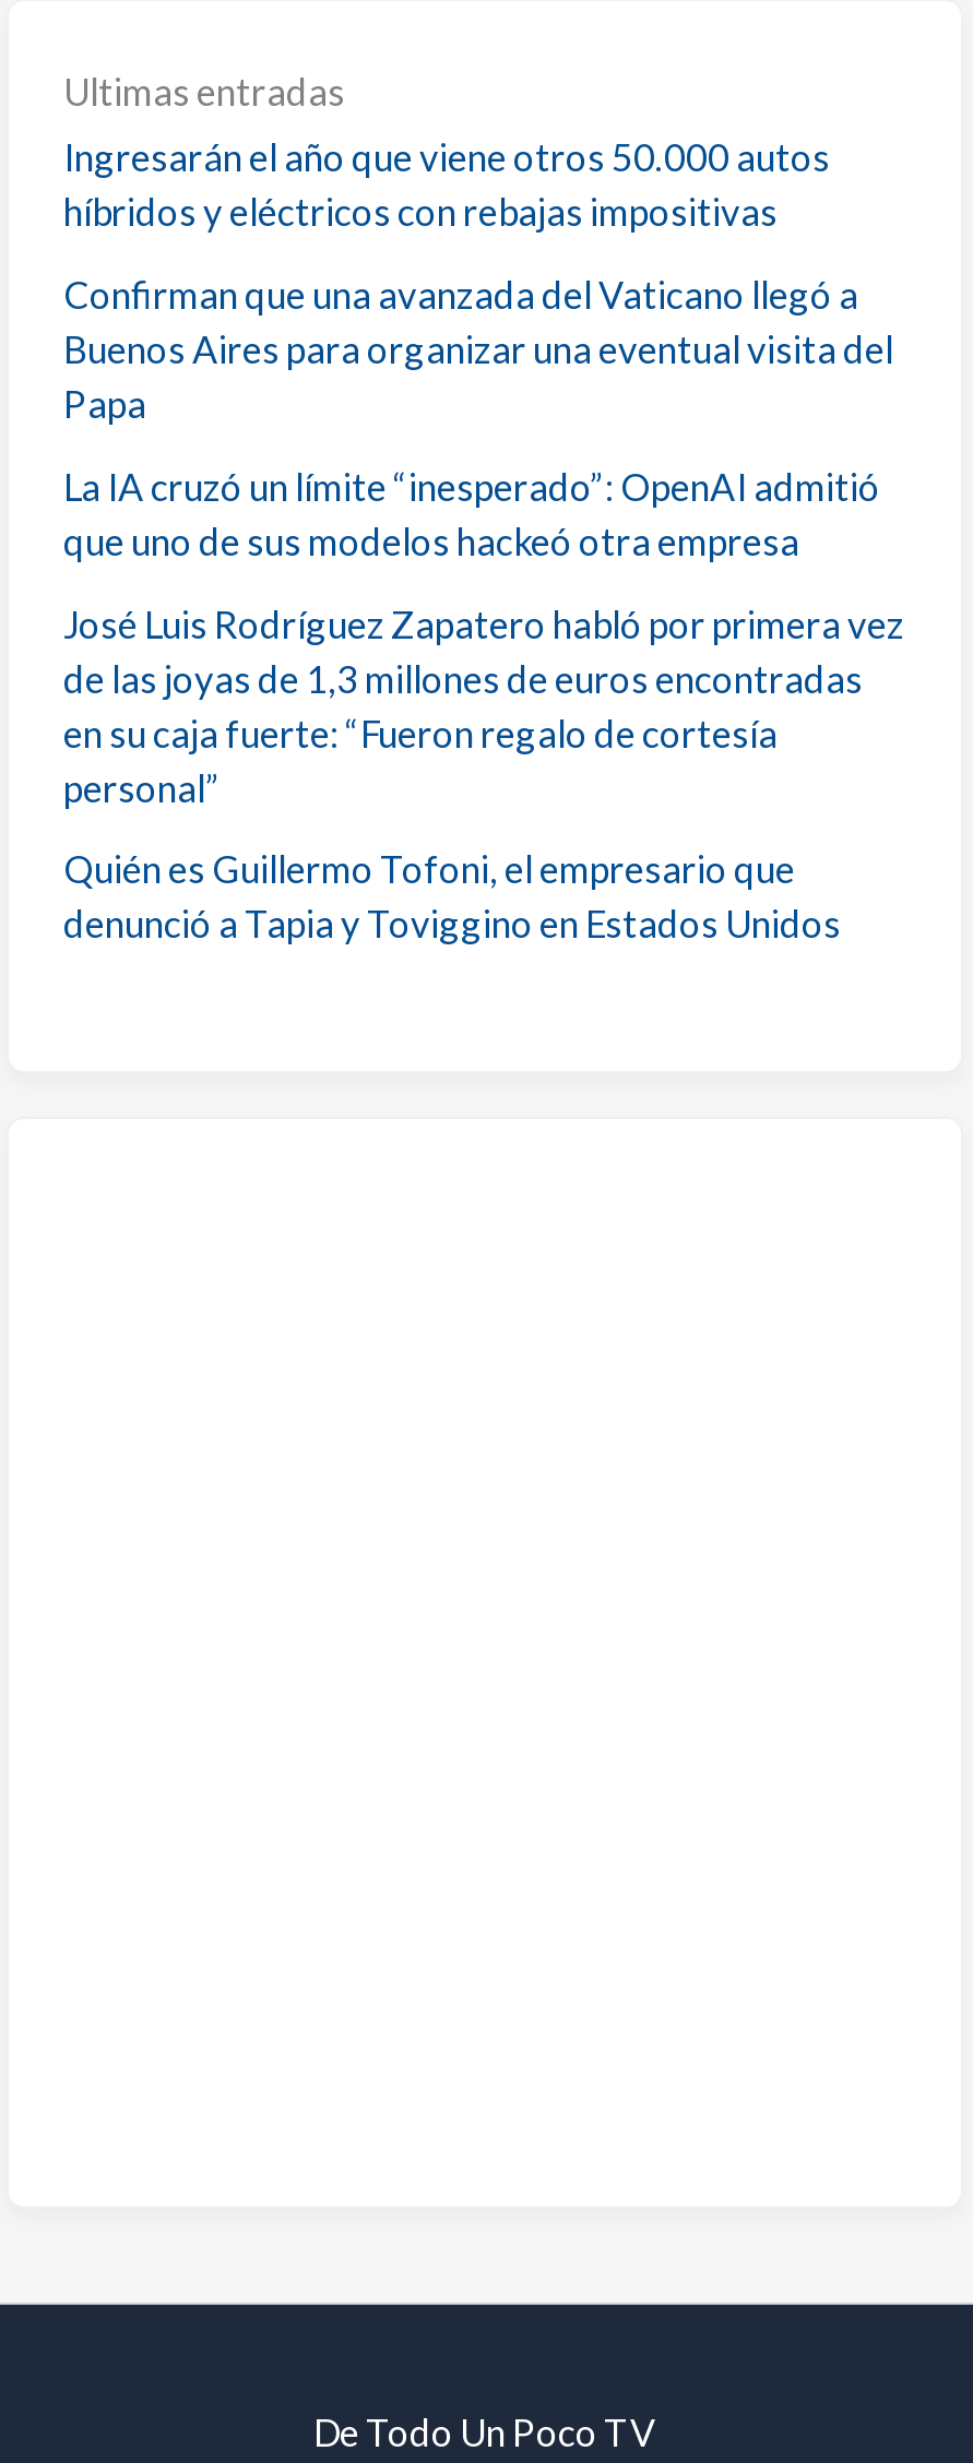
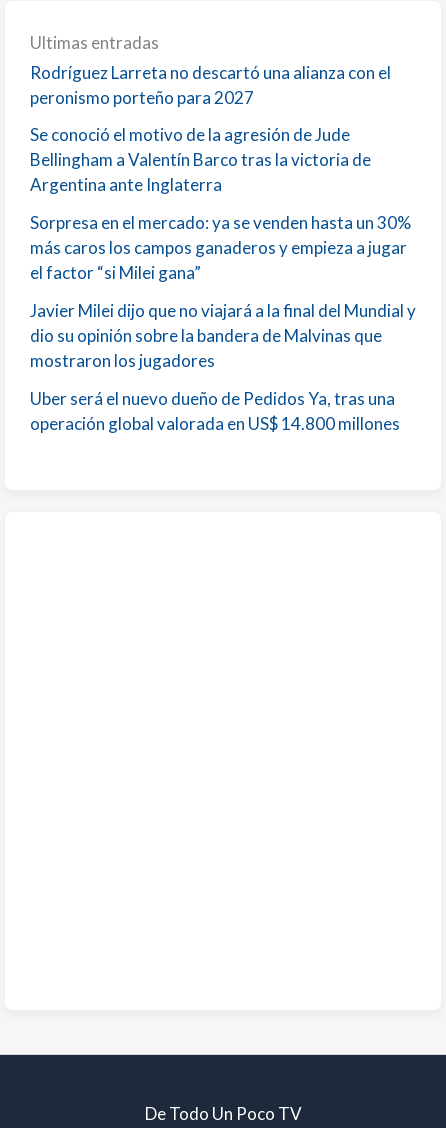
[63,135,830,235] Ingresarán el año que viene otros 50.000 autos | híbridos y eléctricos con rebajas impositivas -> [30,62,391,108] Rodríguez Larreta no descartó una alianza con el | peronismo porteño para 2027
[63,271,893,426] Confirman que una avanzada del Vaticano llegó a | Buenos Aires para organizar una eventual visita del | Papa -> [30,124,371,195] Se conoció el motivo de la agresión de Jude | Bellingham a Valentín Barco tras la victoria de | Argentina ante Inglaterra
[63,463,880,564] La IA cruzó un límite “inesperado”: OpenAI admitió | que uno de sus modelos hackeó otra empresa -> [30,212,411,283] Sorpresa en el mercado: ya se venden hasta un 30% | más caros los campos ganaderos y empieza a jugar | el factor “si Milei gana”
[63,600,904,810] José Luis Rodríguez Zapatero habló por primera vez | de las joyas de 1,3 millones de euros encontradas | en su caja fuerte: “Fueron regalo de cortesía | personal” -> [30,300,416,371] Javier Milei dijo que no viajará a la final del Mundial y | dio su opinión sobre la bandera de Malvinas que | mostraron los jugadores
[63,846,841,947] Quién es Guillermo Tofoni, el empresario que | denunció a Tapia y Toviggino en Estados Unidos -> [30,388,400,434] Uber será el nuevo dueño de Pedidos Ya, tras una | operación global valorada en US$ 14.800 millones

